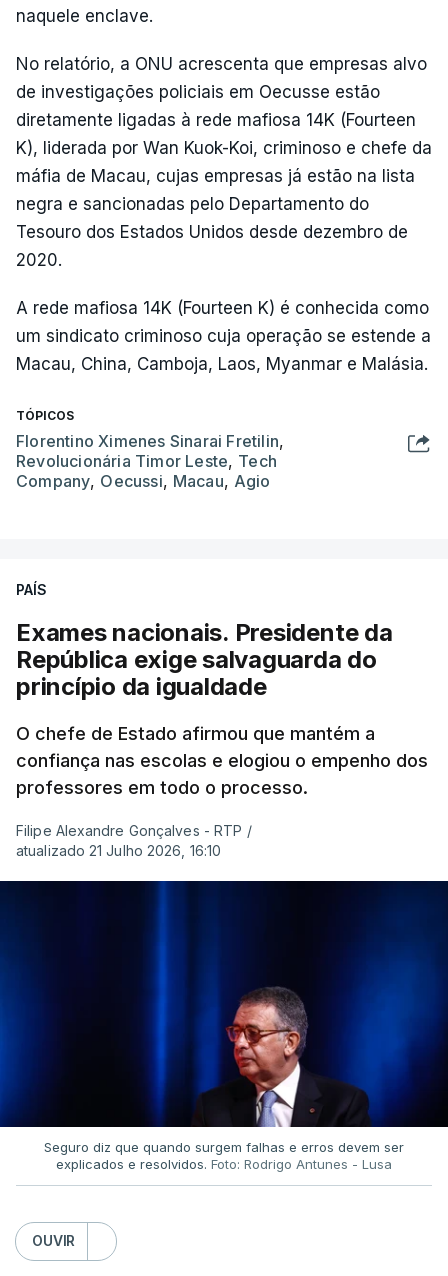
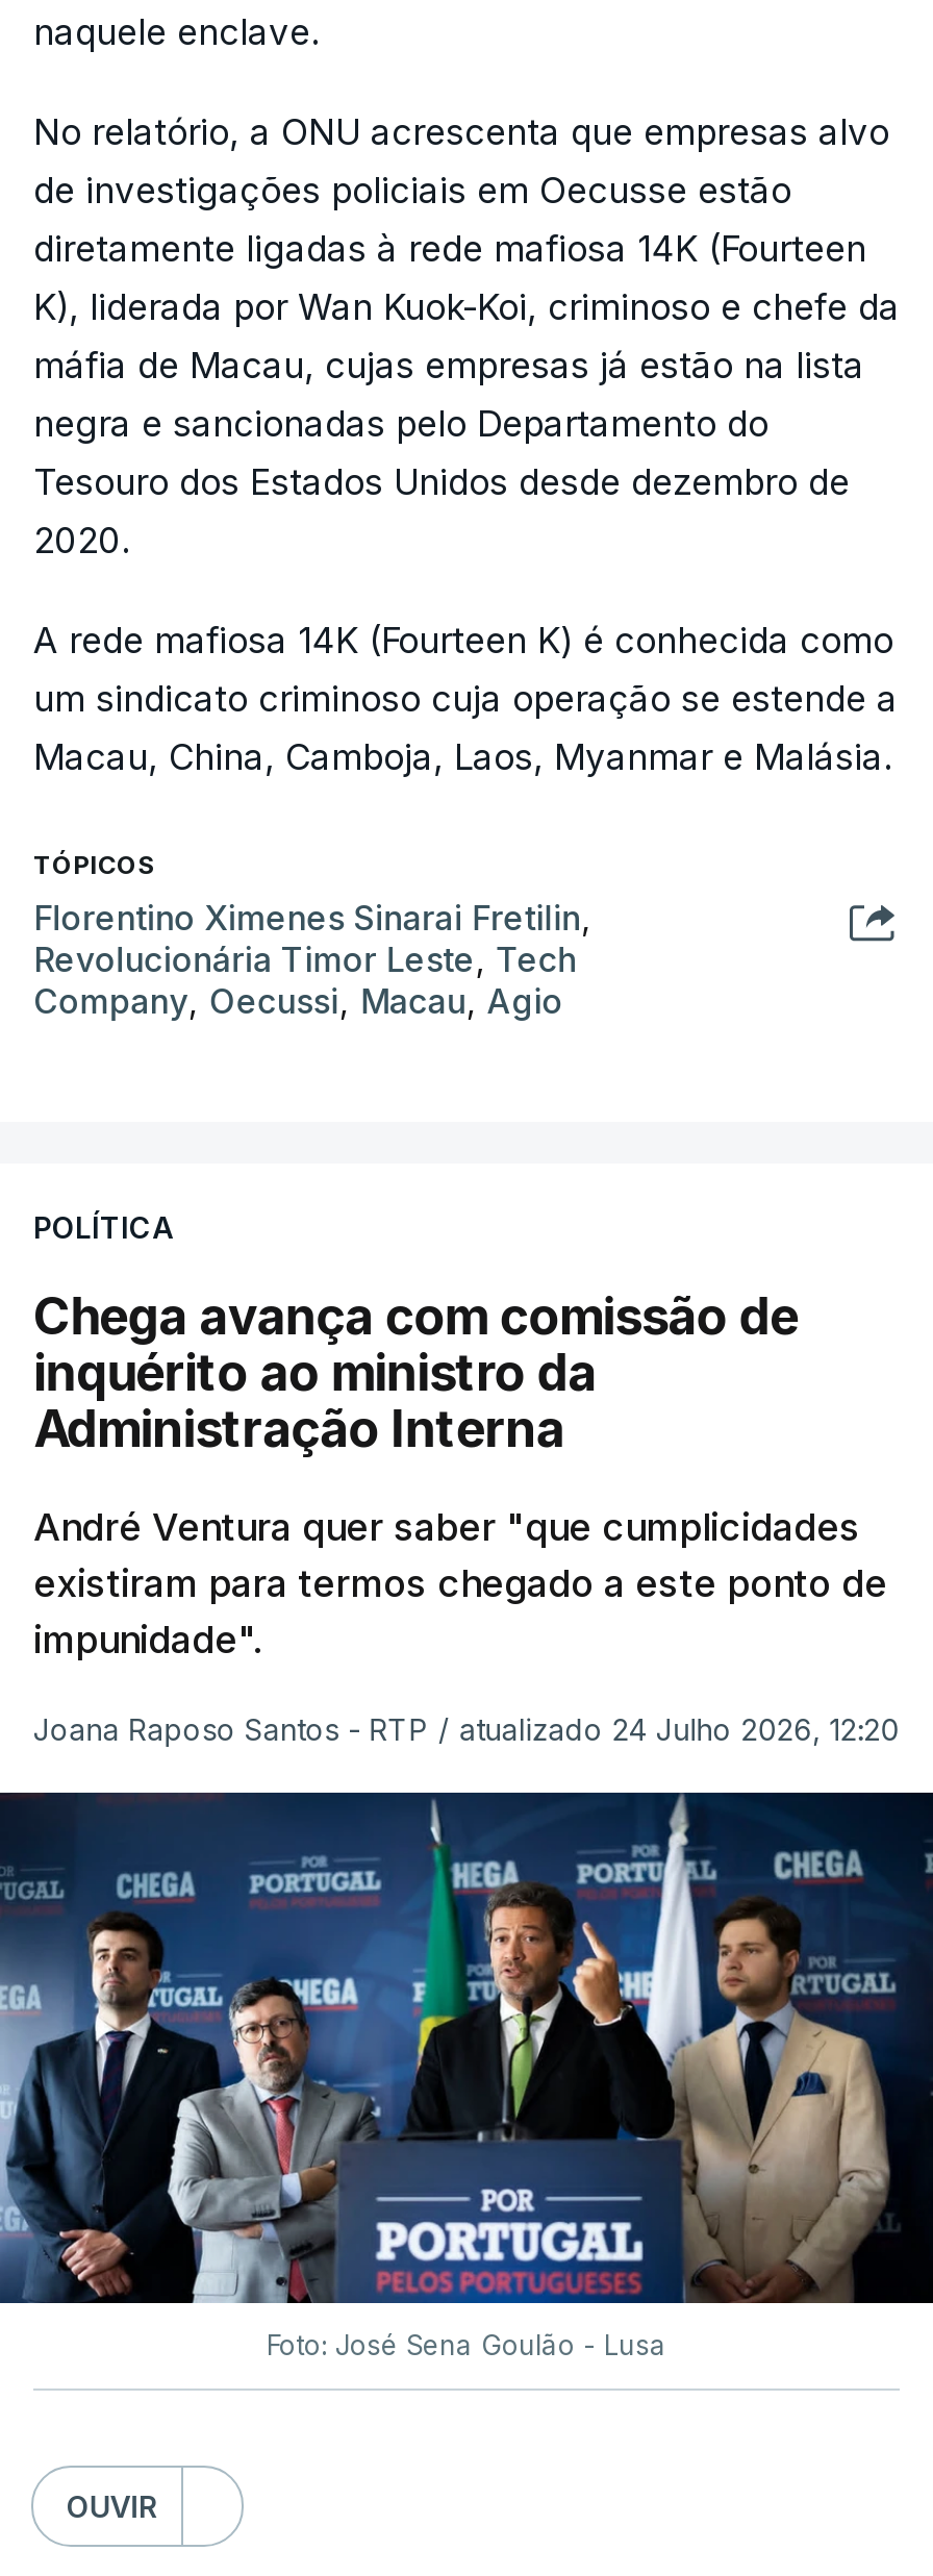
[16,581,47,598] PAÍS -> [33,1209,171,1245] POLÍTICA
[16,618,393,701] Exames nacionais. Presidente da | República exige salvaguarda do | princípio da igualdade -> [33,1286,798,1459] Chega avança com comissão de | inquérito ao ministro da | Administração Interna
[16,723,428,798] O chefe de Estado afirmou que mantém a | confiança nas escolas e elogiou o empenho dos | professores em todo o processo. -> [33,1505,887,1661] André Ventura quer saber "que cumplicidades | existiram para termos chegado a este ponto de | impunidade".
[16,822,252,859] Filipe Alexandre Gonçalves - RTP / | atualizado 21 Julho 2026, 16:10 -> [33,1711,899,1747] Joana Raposo Santos - RTP / atualizado 24 Julho 2026, 12:20
[3,880,445,1172] [image] | Seguro diz que quando surgem falhas e erros devem ser | explicados e resolvidos. Foto: Rodrigo Antunes - Lusa -> [6,1789,927,2362] [image] | Foto: José Sena Goulão - Lusa

